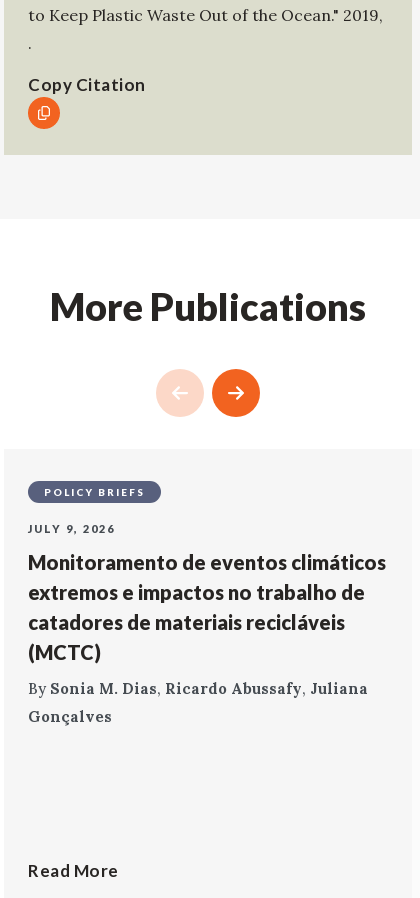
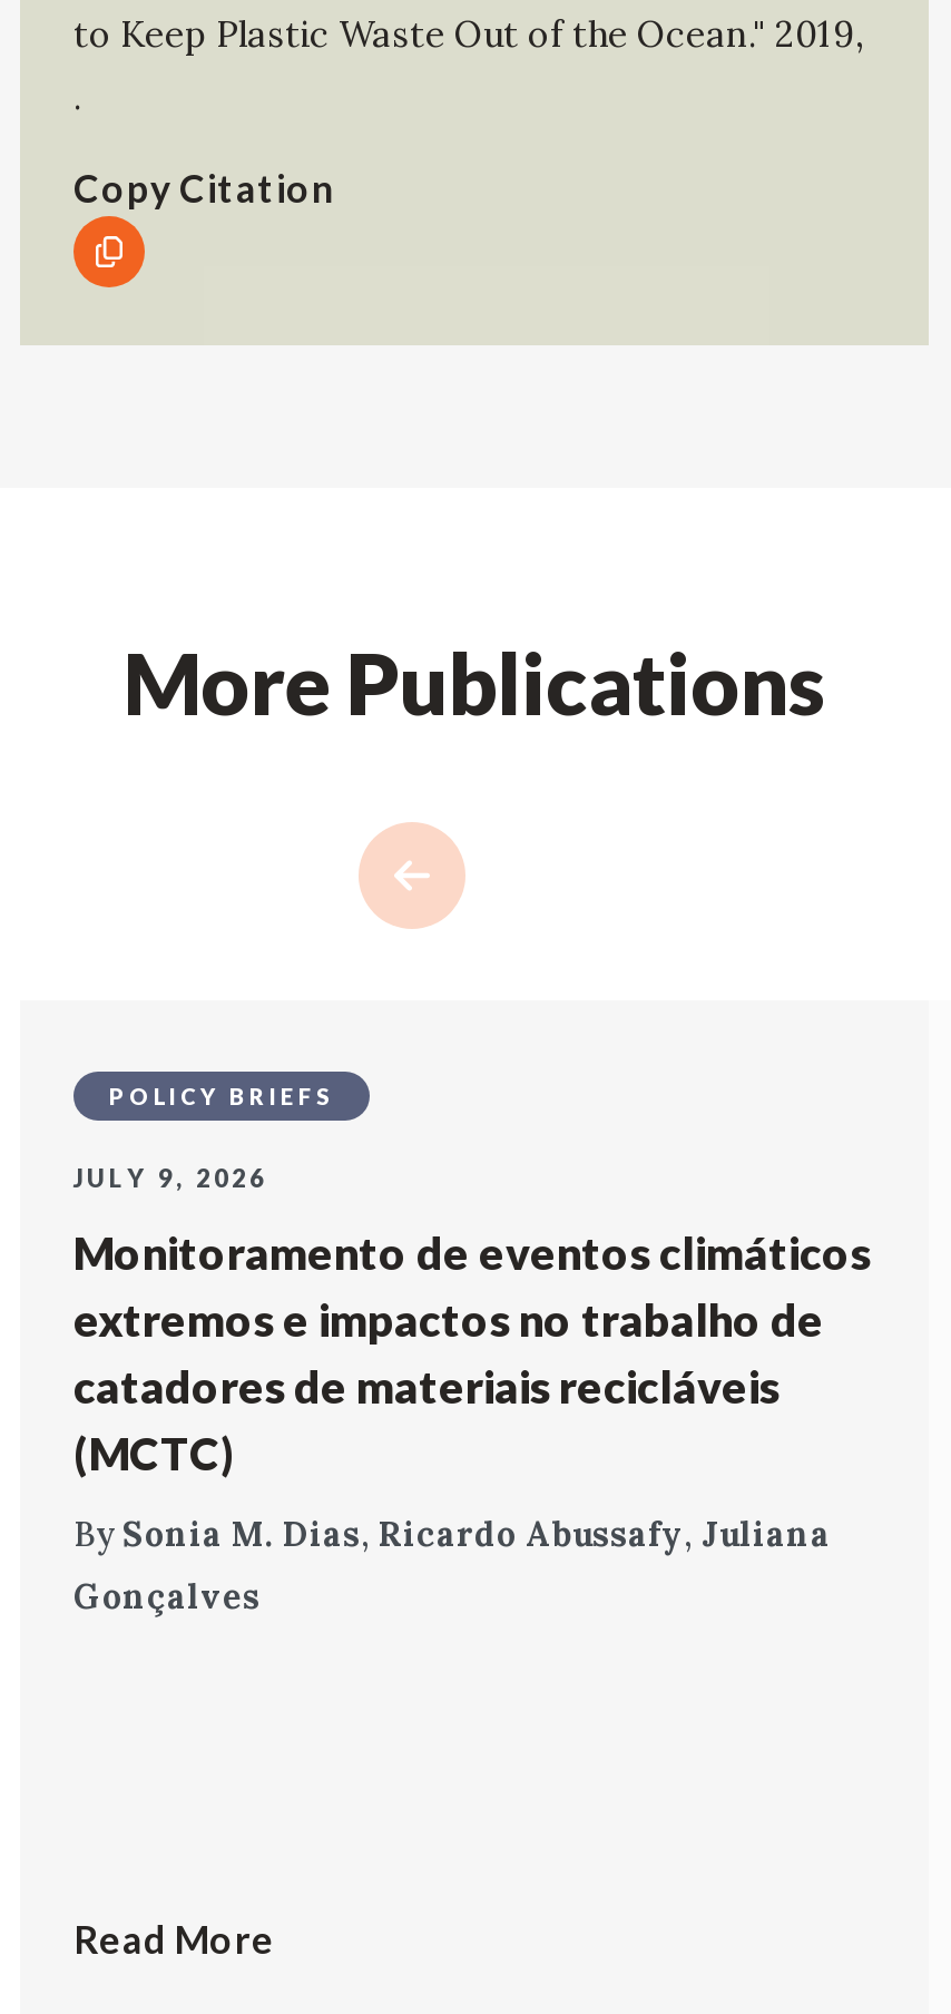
[211,368,261,418] [image] -> none

